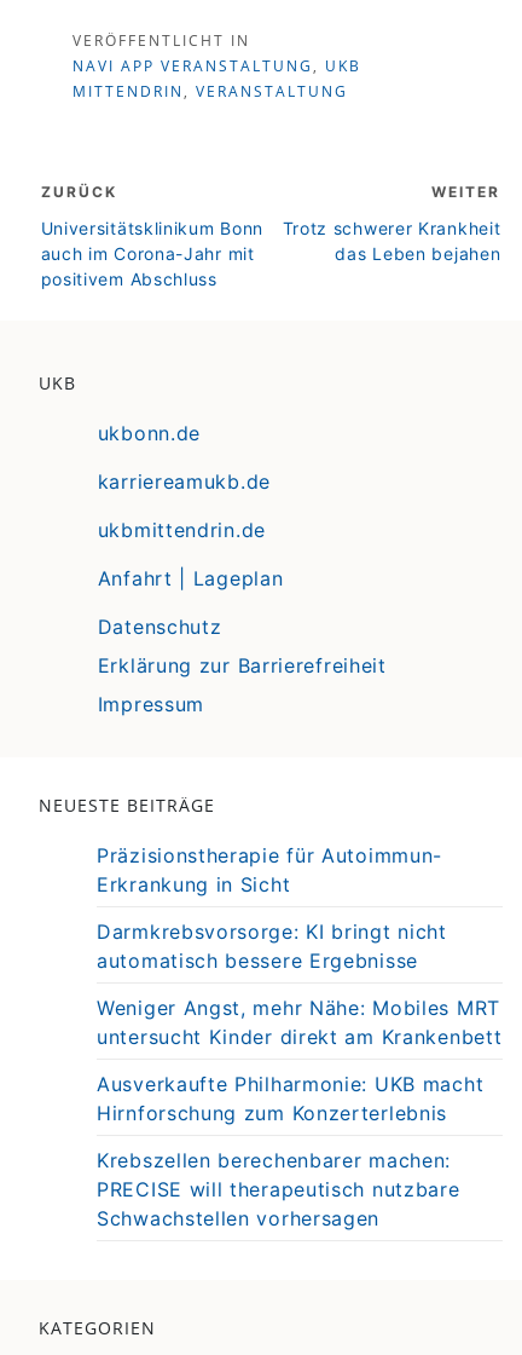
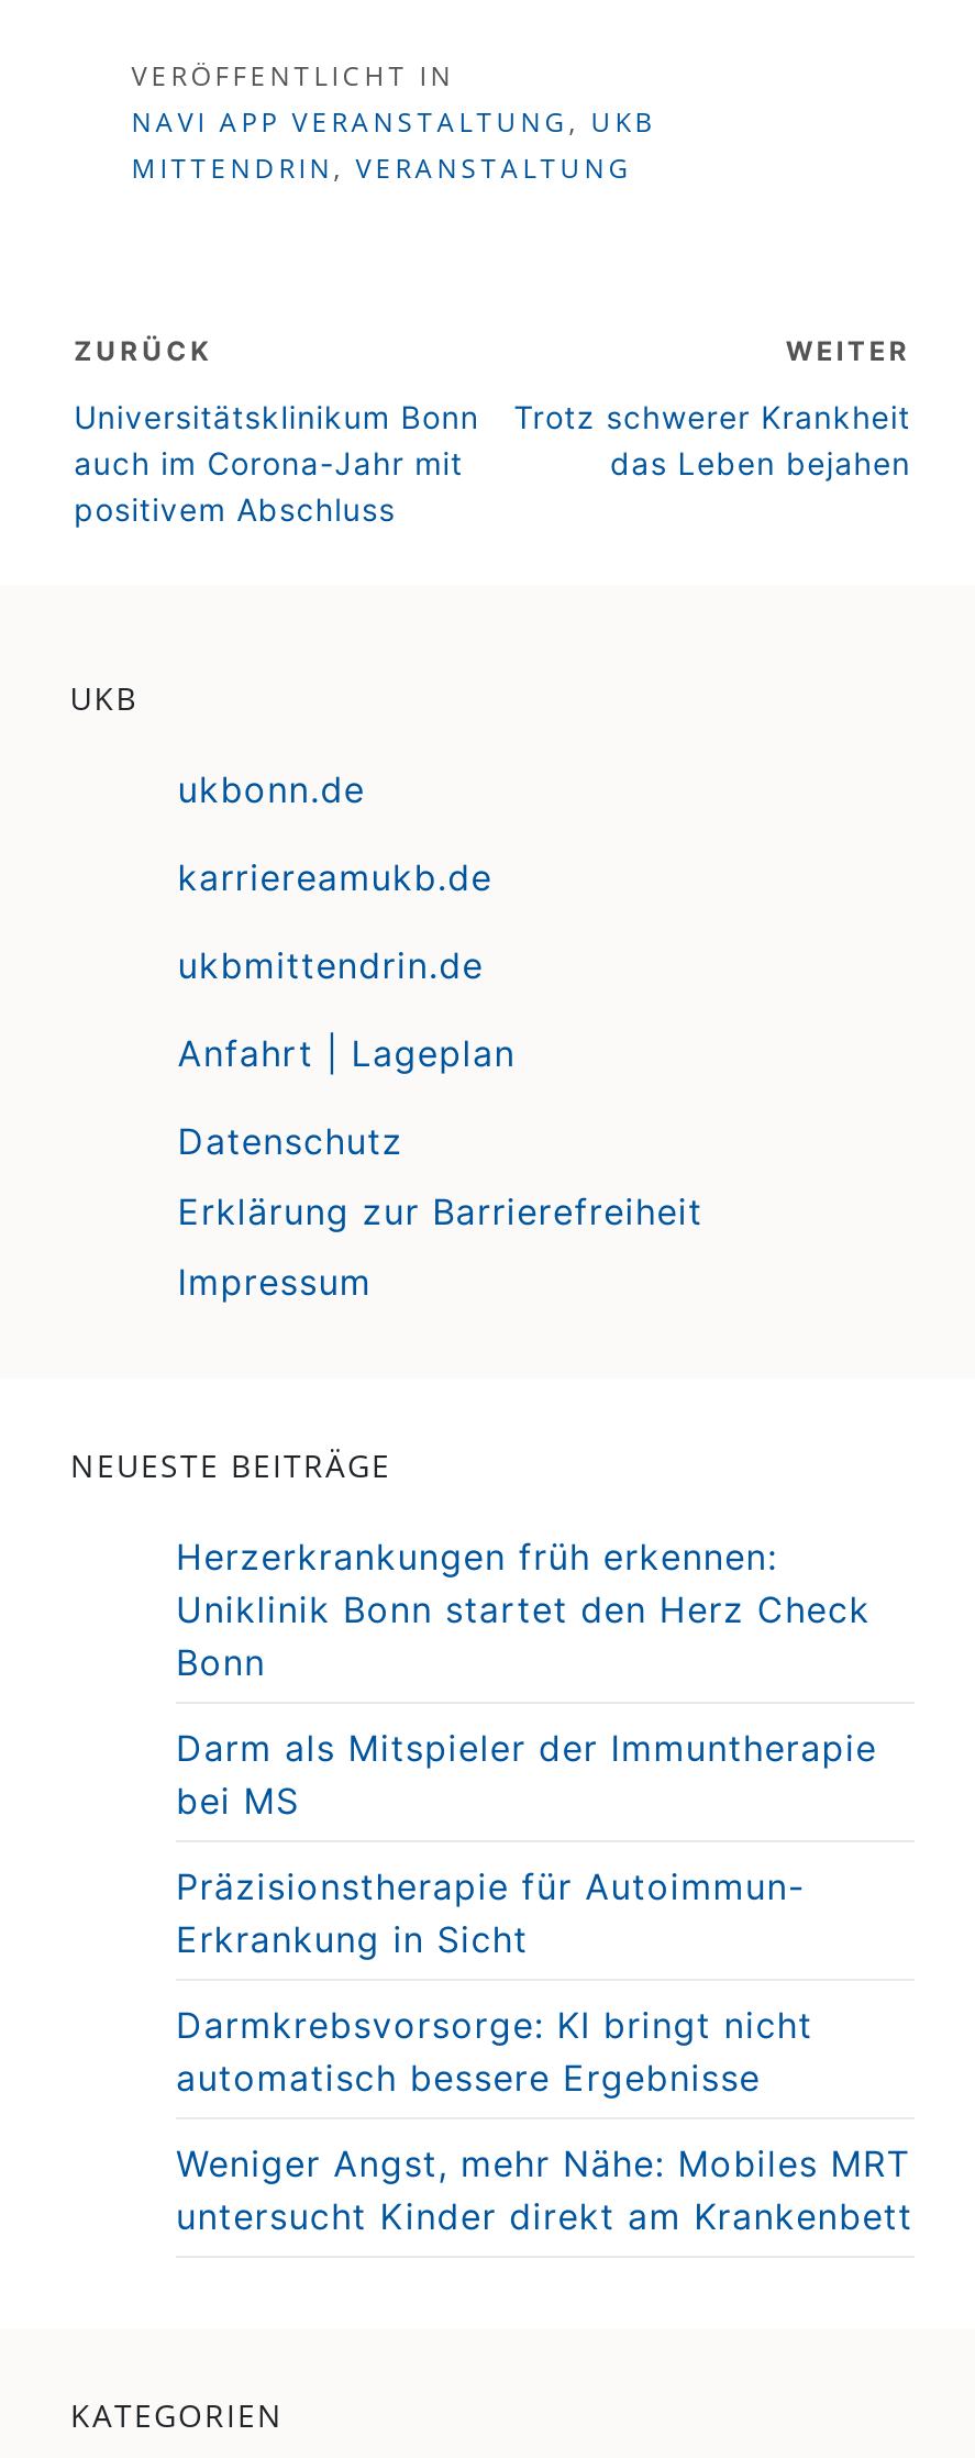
none -> [176,1536,877,1824] Herzerkrankungen früh erkennen: | Uniklinik Bonn startet den Herz Check | Bonn | Darm als Mitspieler der Immuntherapie | bei MS
moved [97,844,502,1050] -> [176,1865,913,2239]: Präzisionstherapie für Autoimmun- | Erkrankung in Sicht | Darmkrebsvorsorge: KI bringt nicht | automatisch bessere Ergebnisse | Weniger Angst, mehr Nähe: Mobiles MRT | untersucht Kinder direkt am Krankenbett
[97,1073,484,1231] Ausverkaufte Philharmonie: UKB macht | Hirnforschung zum Konzerterlebnis | Krebszellen berechenbarer machen: | PRECISE will therapeutisch nutzbare | Schwachstellen vorhersagen -> none

